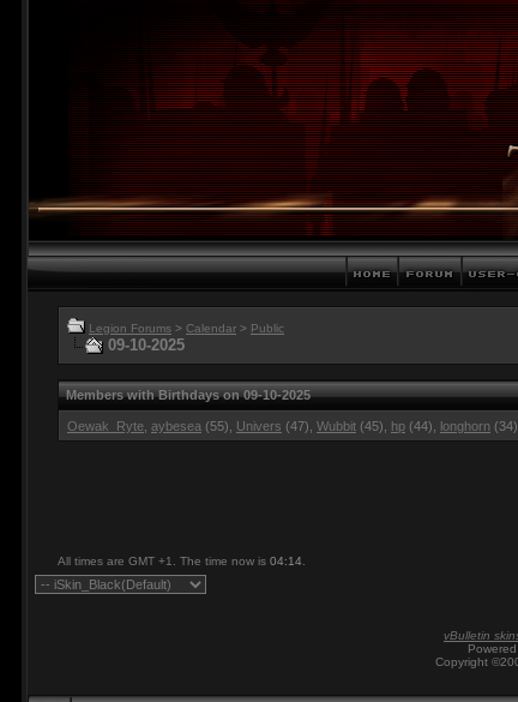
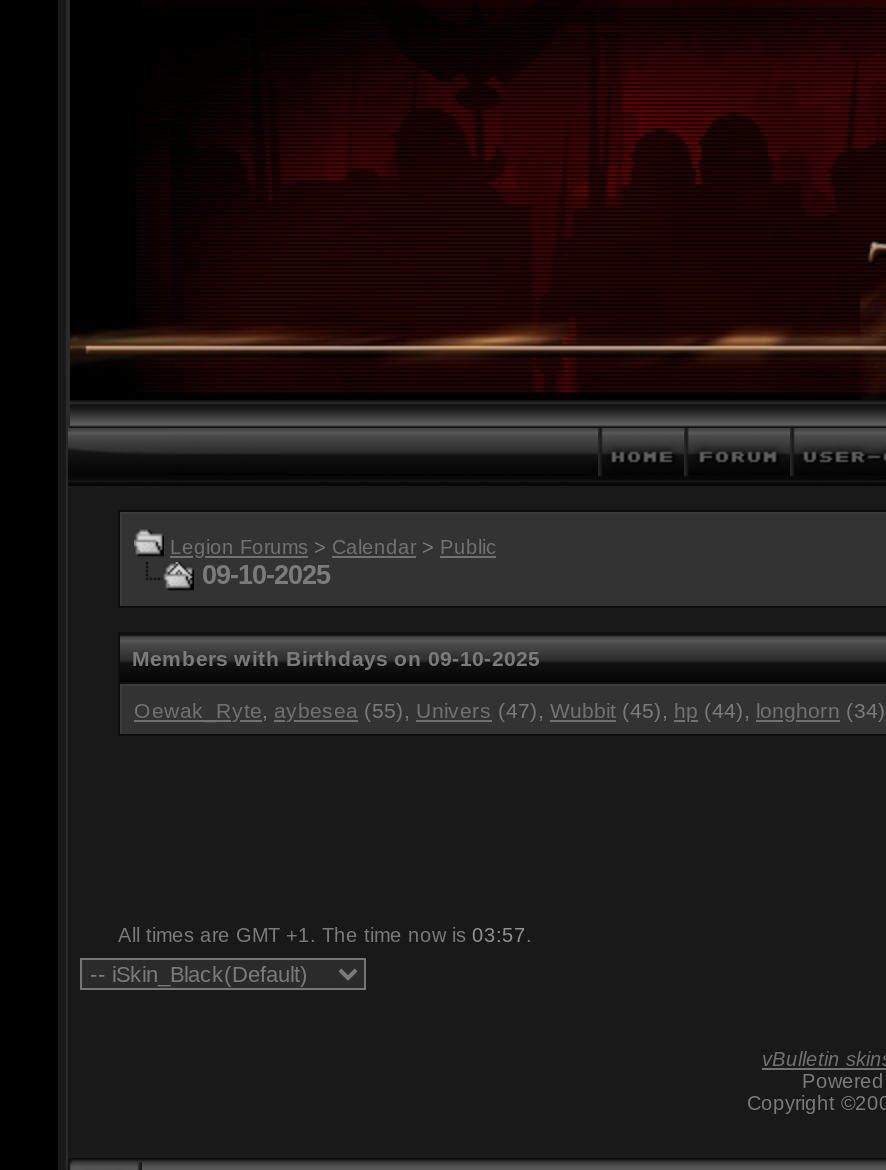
[58,554,306,568] All times are GMT +1. The time now is 04:14. -> [118,924,532,946] All times are GMT +1. The time now is 03:57.

